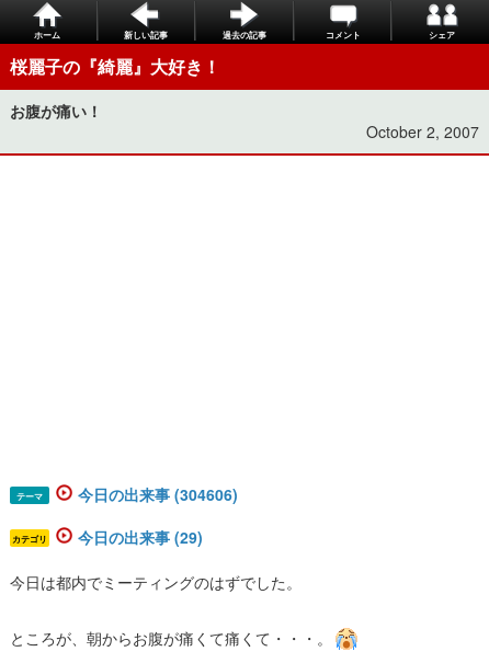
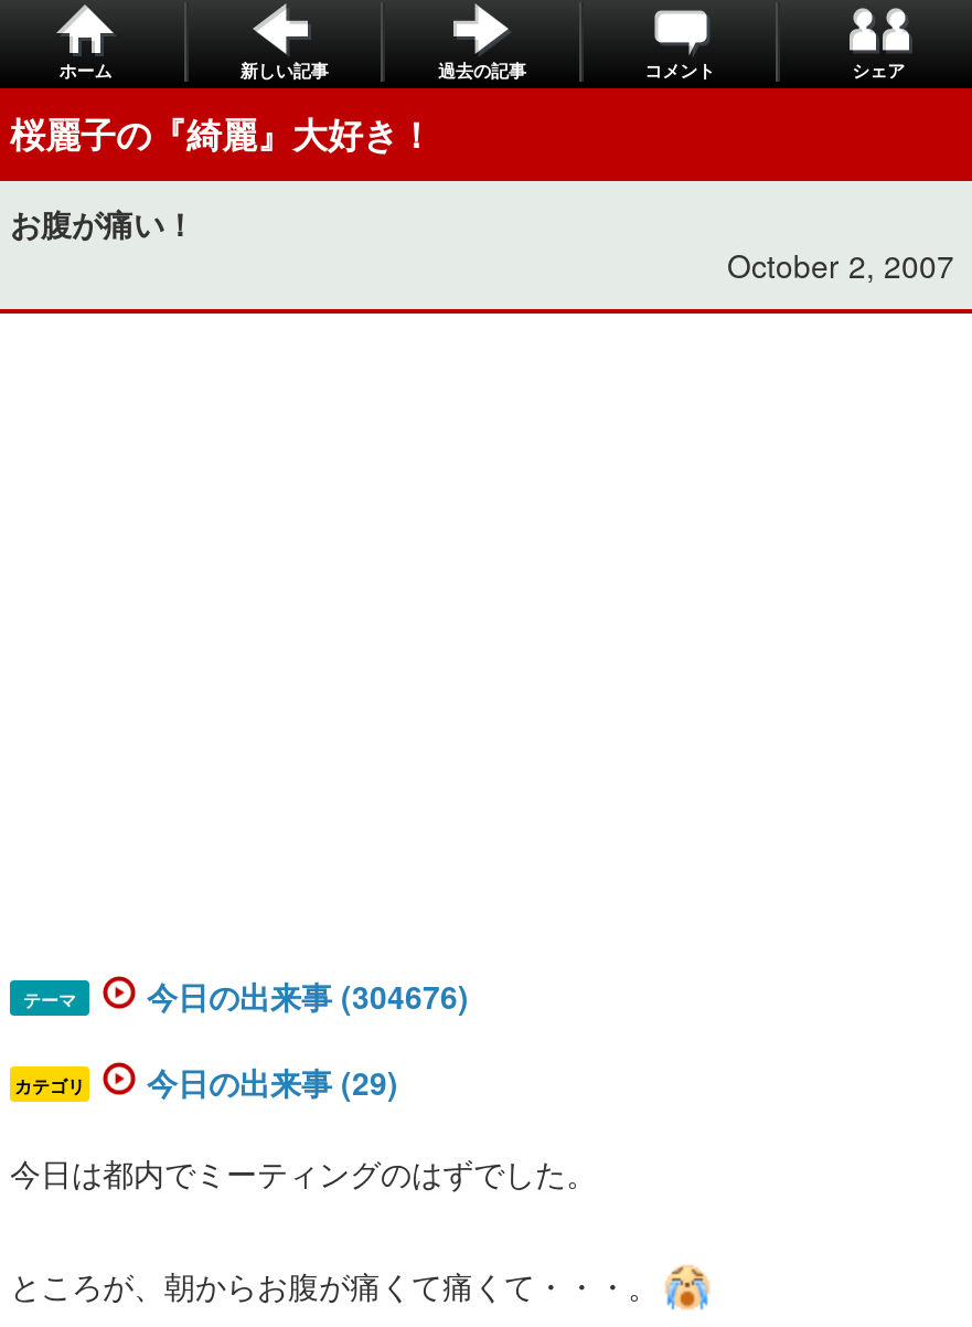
[78,483,238,505] 今日の出来事 (304606) -> [147,973,469,1017] 今日の出来事 (304676)

